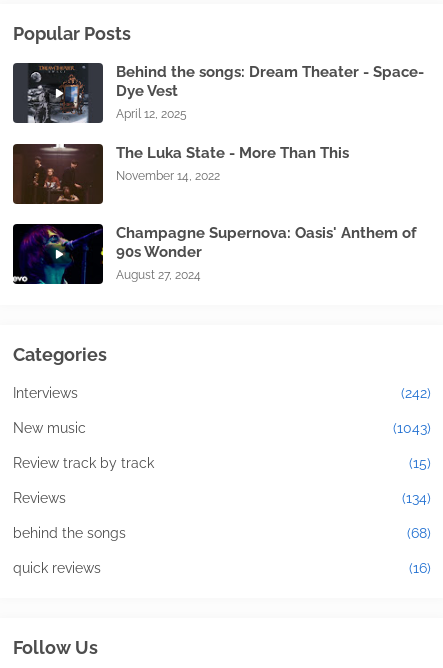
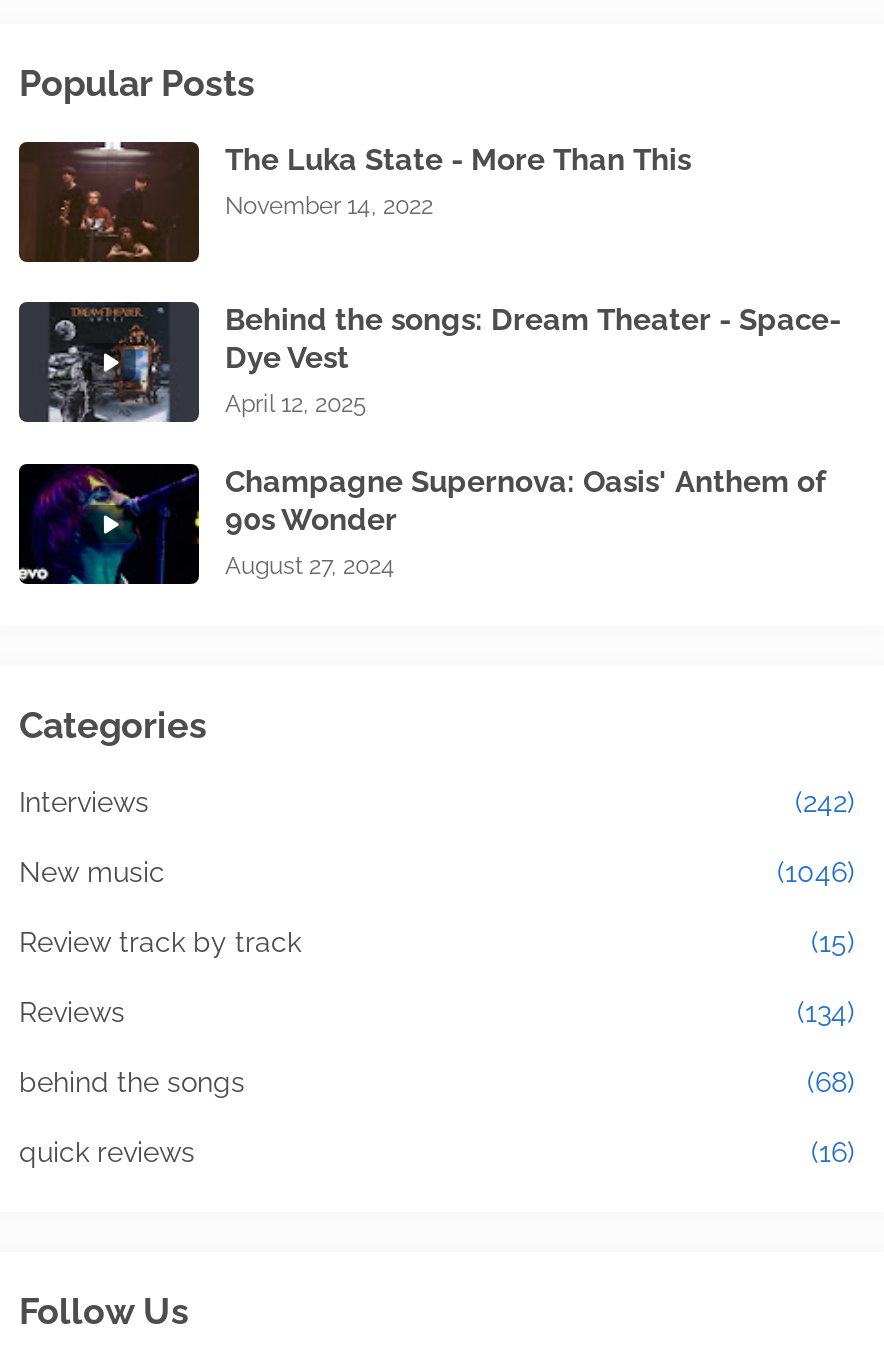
moved [26,62,424,125] -> [45,300,841,426]: [image] | Behind the songs: Dream Theater - Space- | Dye Vest | April 12, 2025
moved [13,144,349,204] -> [19,142,691,264]: [image] | The Luka State - More Than This | November 14, 2022
[393,420,431,436] (1043) -> [777,857,855,889] (1046)

